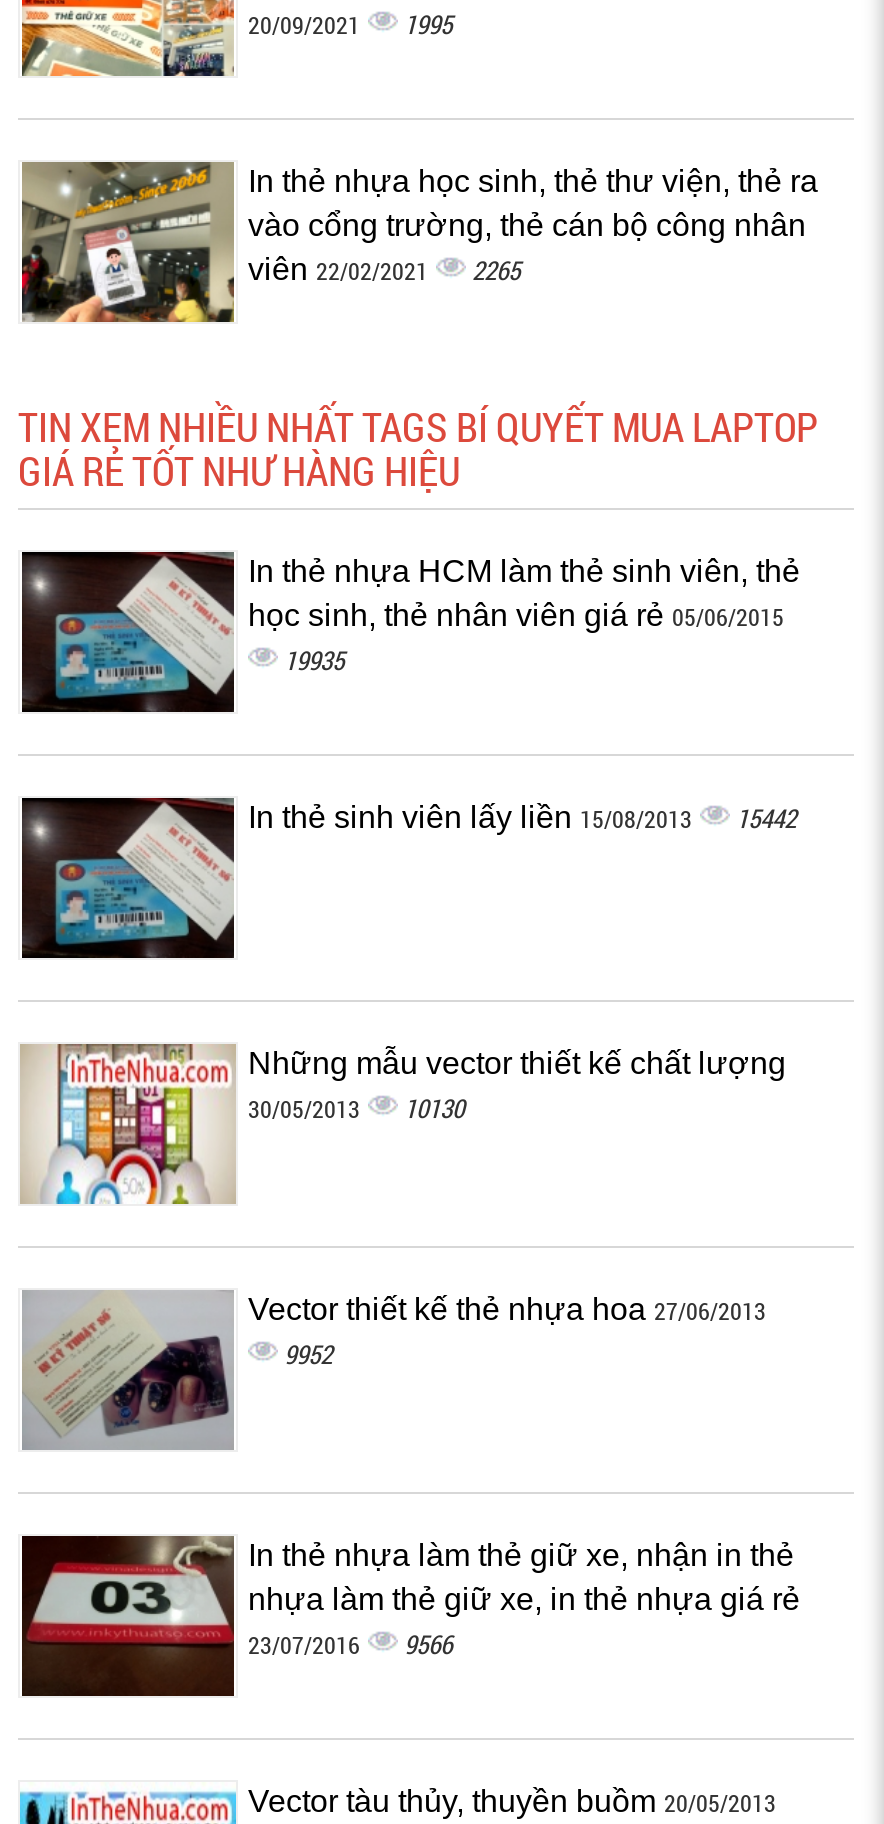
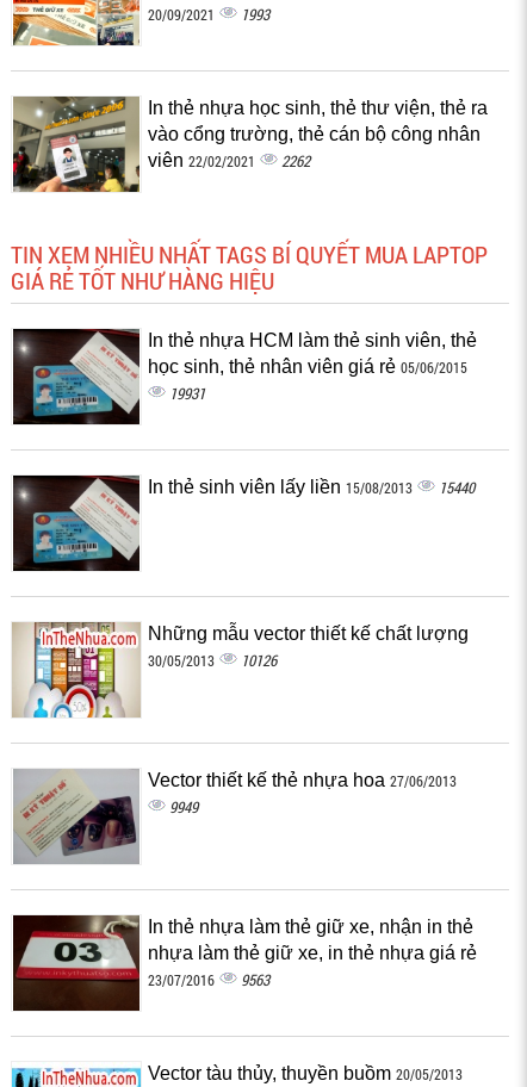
[248,6,452,42] 20/09/2021 1995 -> [148,4,269,25] 20/09/2021 1993
[248,252,520,288] viên 22/02/2021 2265 -> [148,150,310,172] viên 22/02/2021 2262
[284,642,344,678] 19935 -> [169,383,205,404] 19931
[248,800,796,836] In thẻ sinh viên lấy liền 15/08/2013 15442 -> [148,477,475,498] In thẻ sinh viên lấy liền 15/08/2013 15440
[248,1090,464,1126] 30/05/2013 10130 -> [148,650,277,671] 30/05/2013 10126
[284,1336,332,1372] 9952 -> [169,796,198,818] 9949
[248,1626,452,1662] 23/07/2016 9566 -> [148,969,269,990] 23/07/2016 9563

